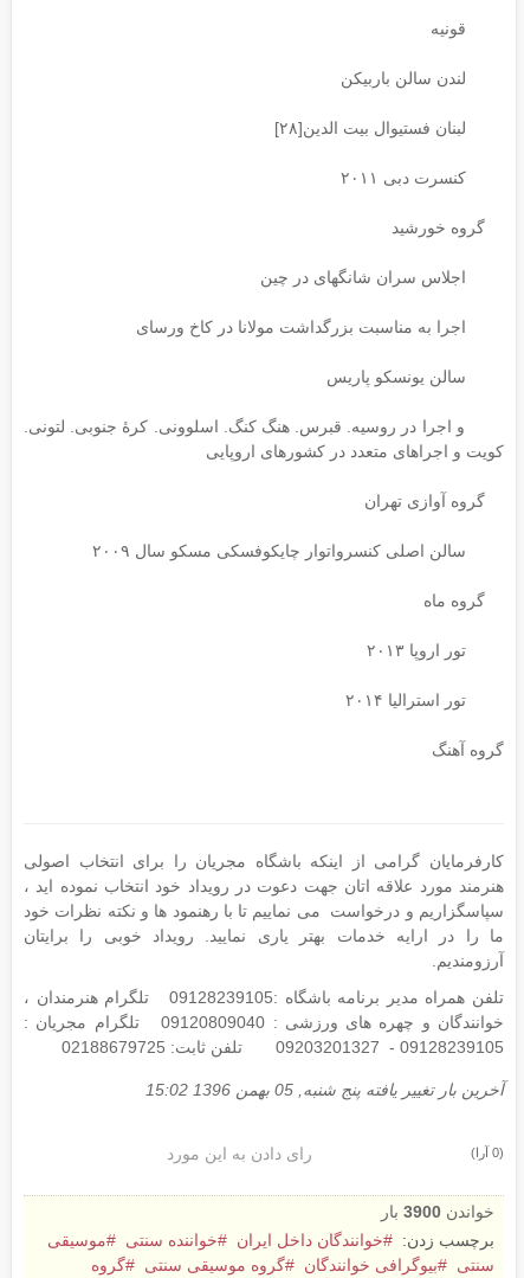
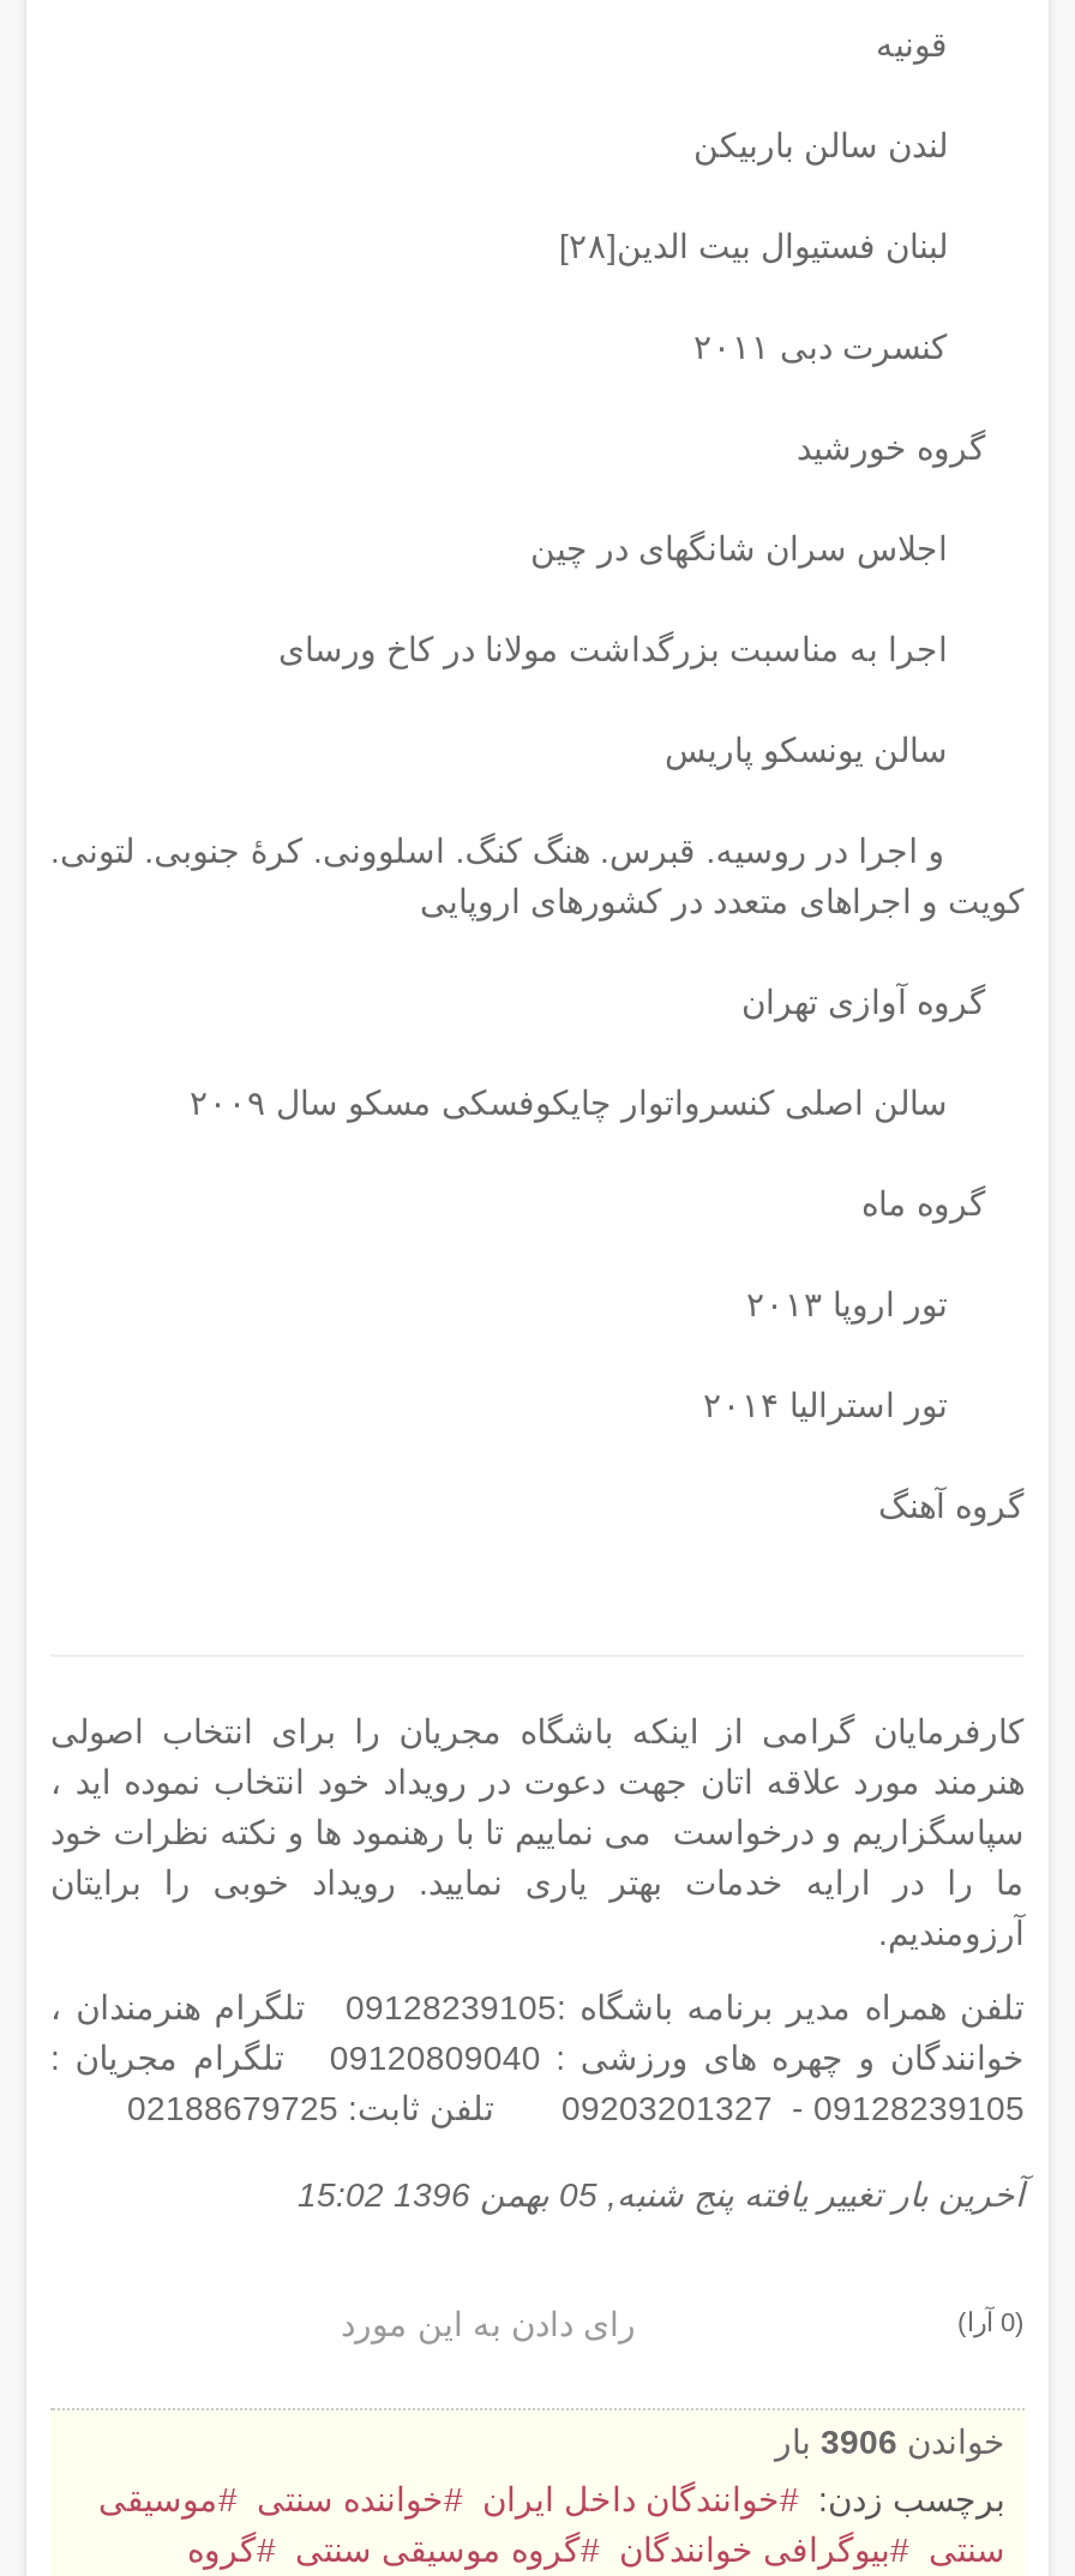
[381,1202,494,1221] خواندن 3900 بار -> [775,2422,1005,2461] خواندن 3906 بار

